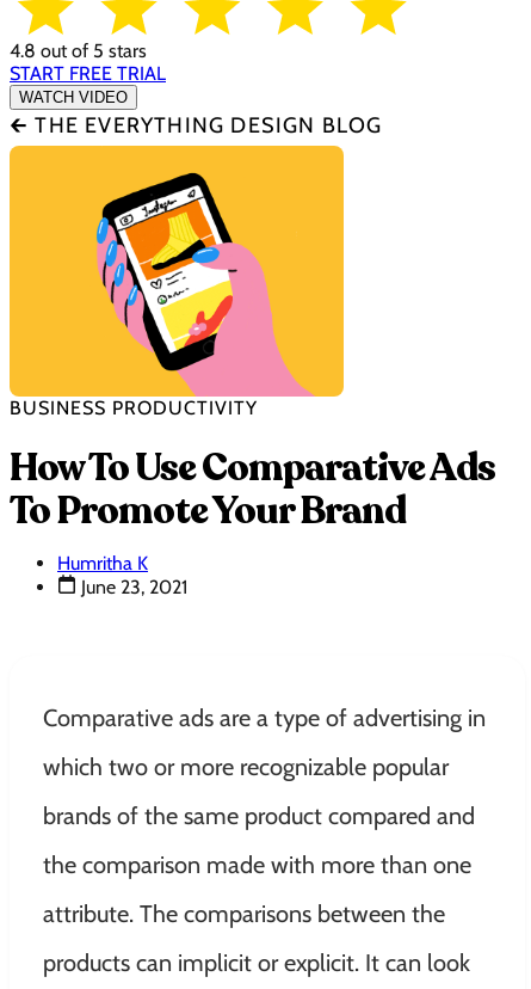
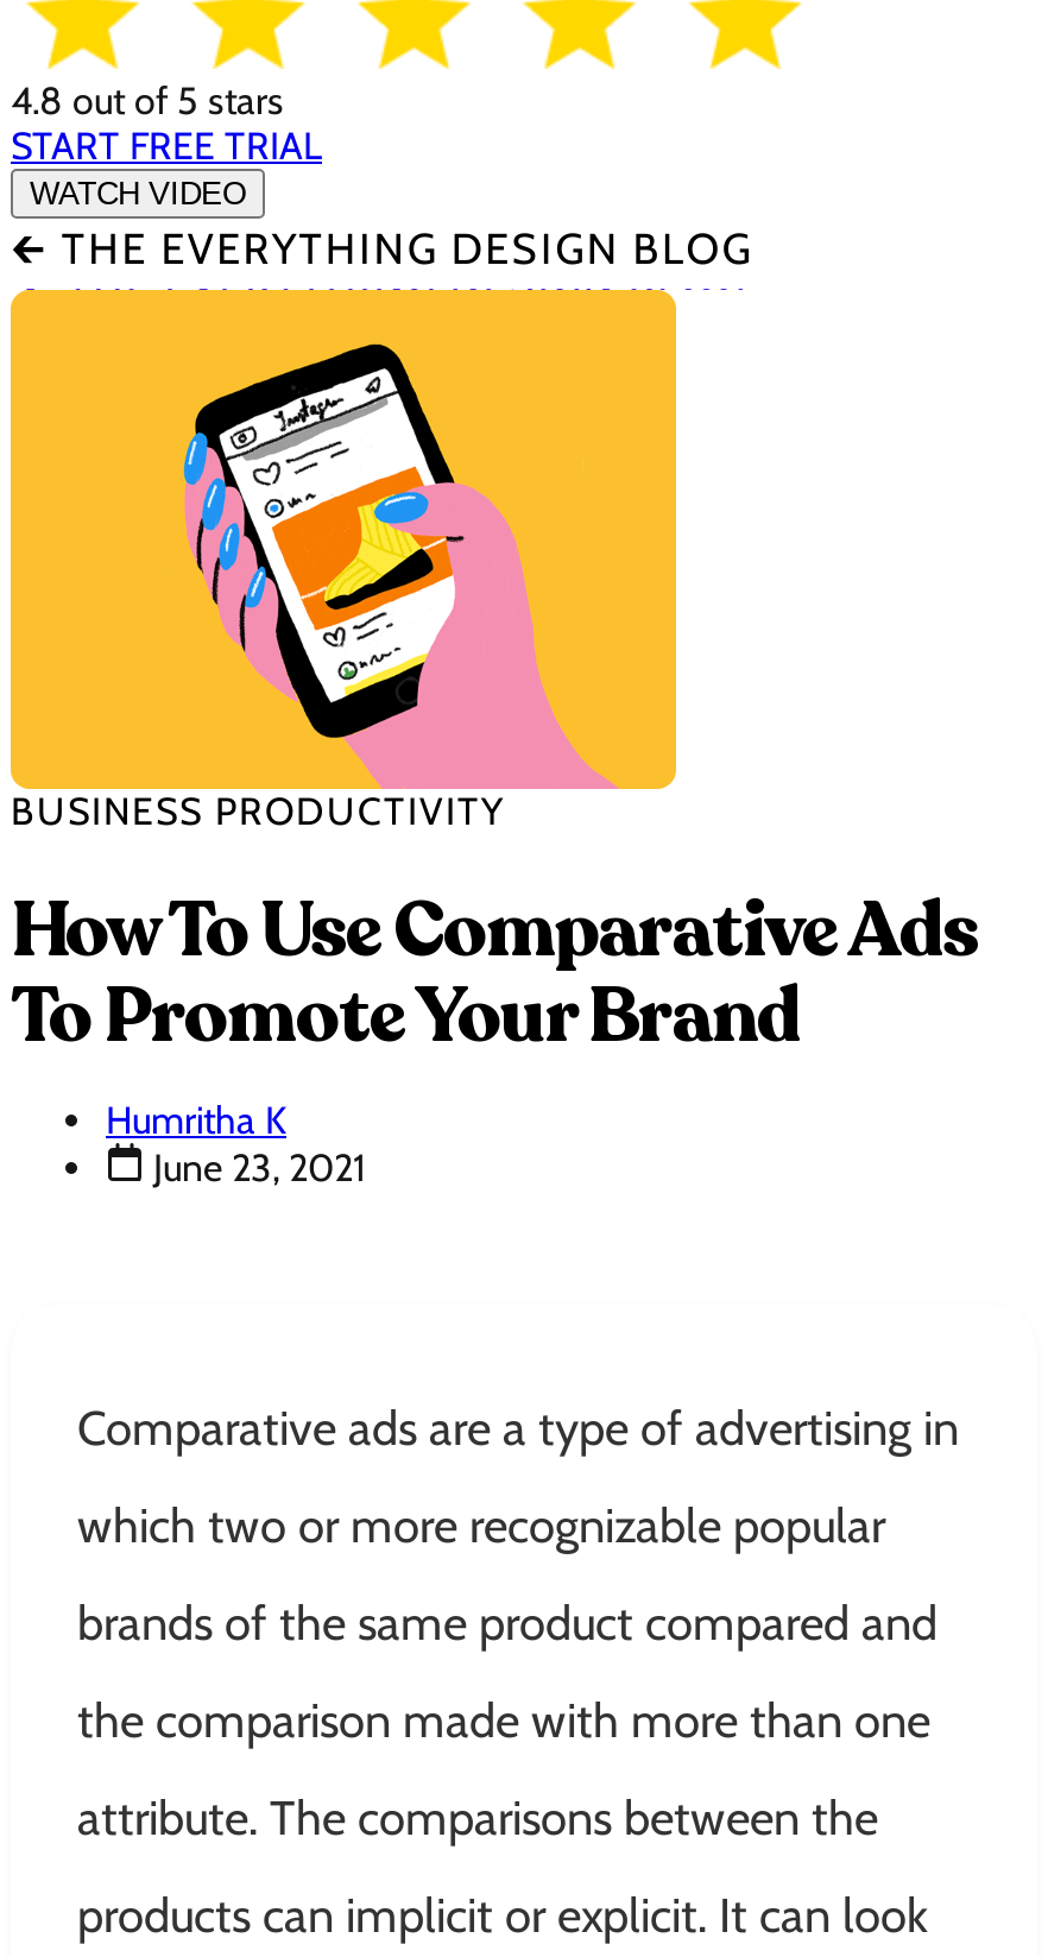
[124,199,234,351] [image] -> [241,397,457,699] [image]

